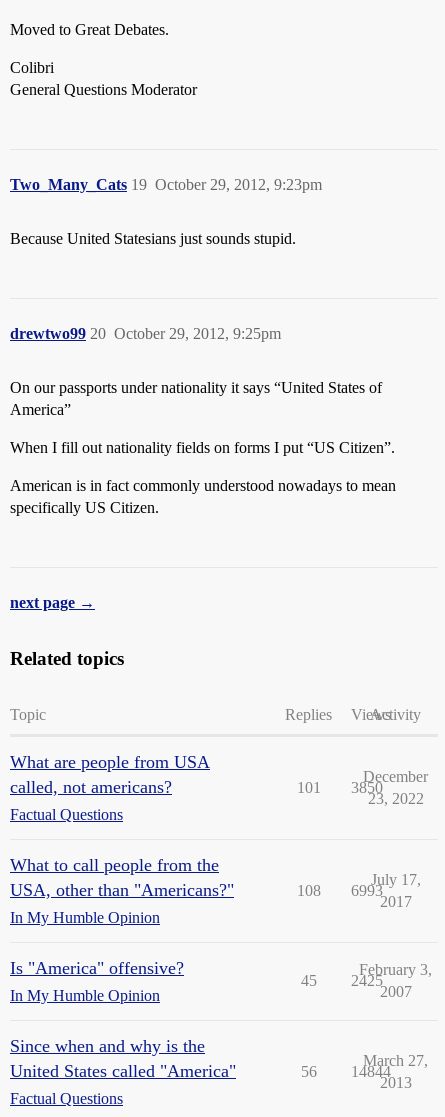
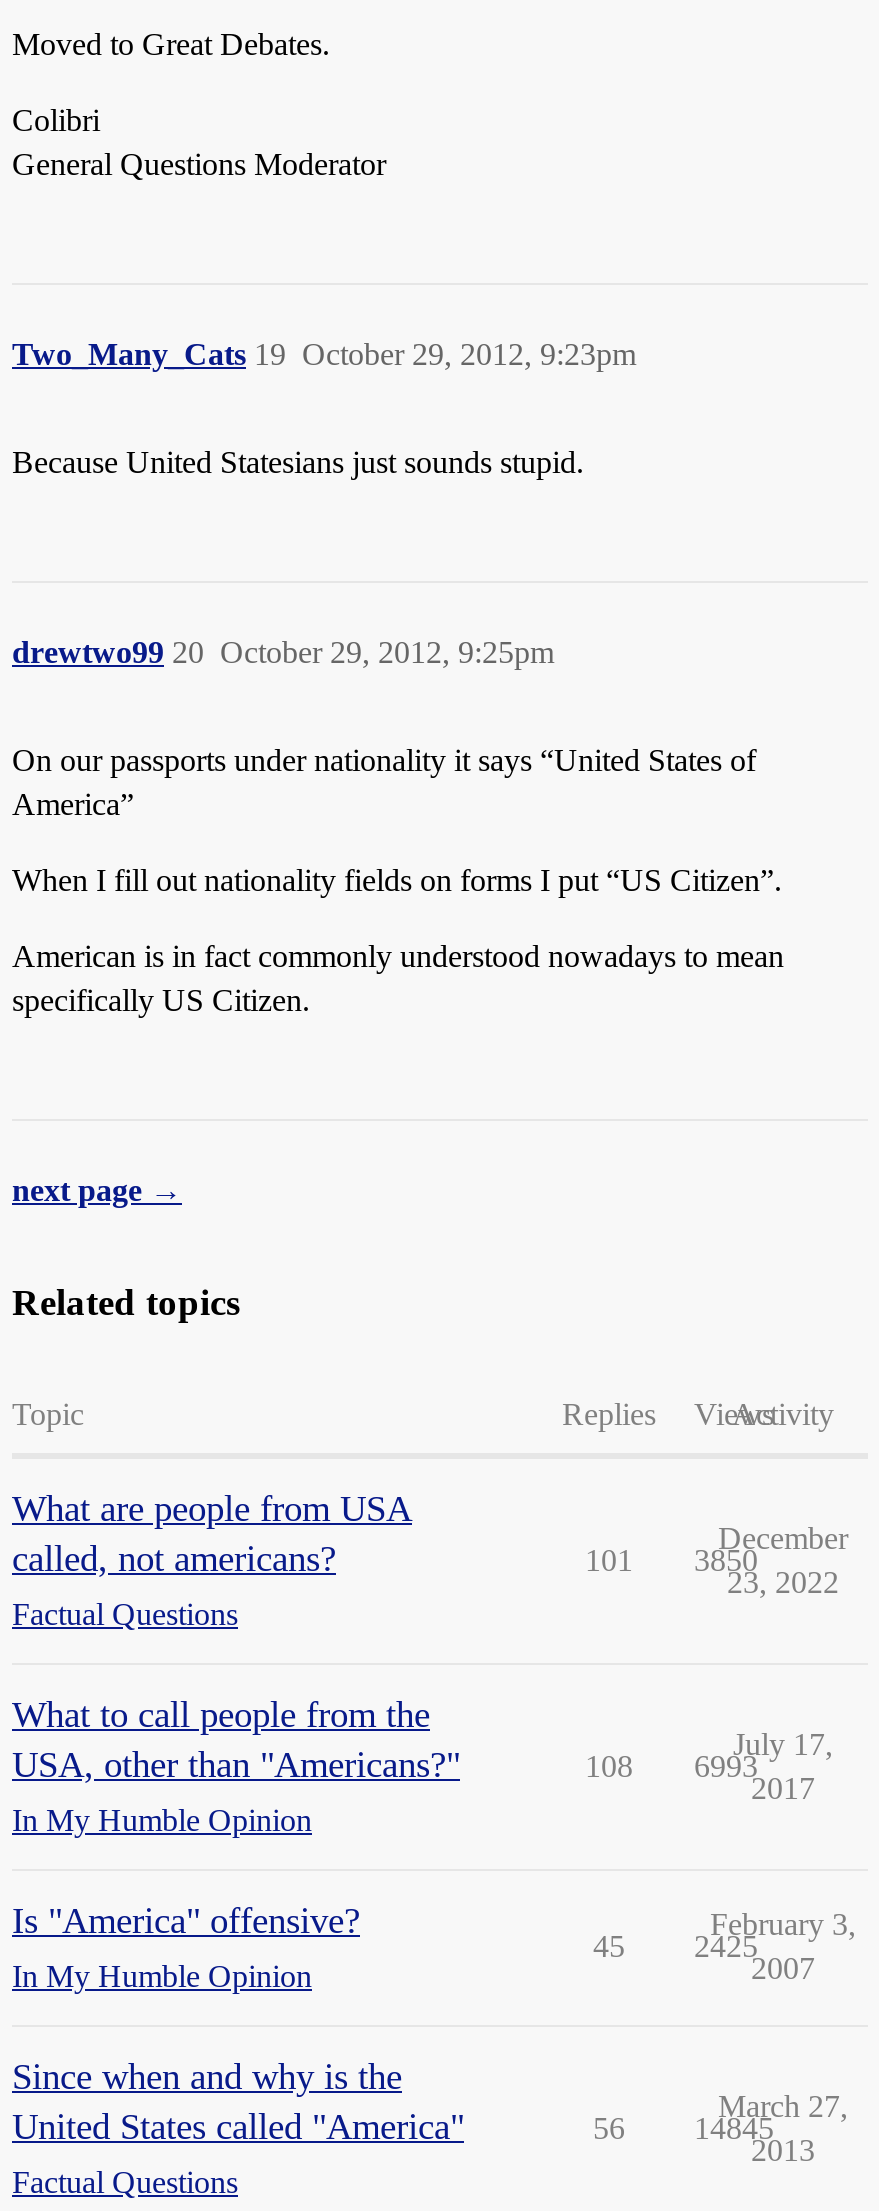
[351,1063,391,1080] 14844 -> [694,2112,774,2146] 14845

